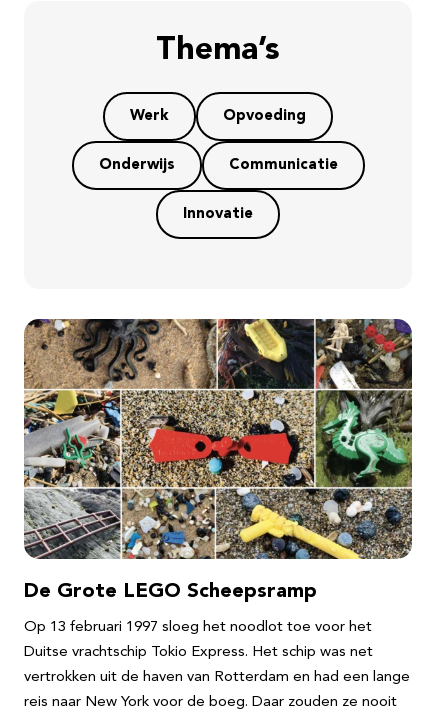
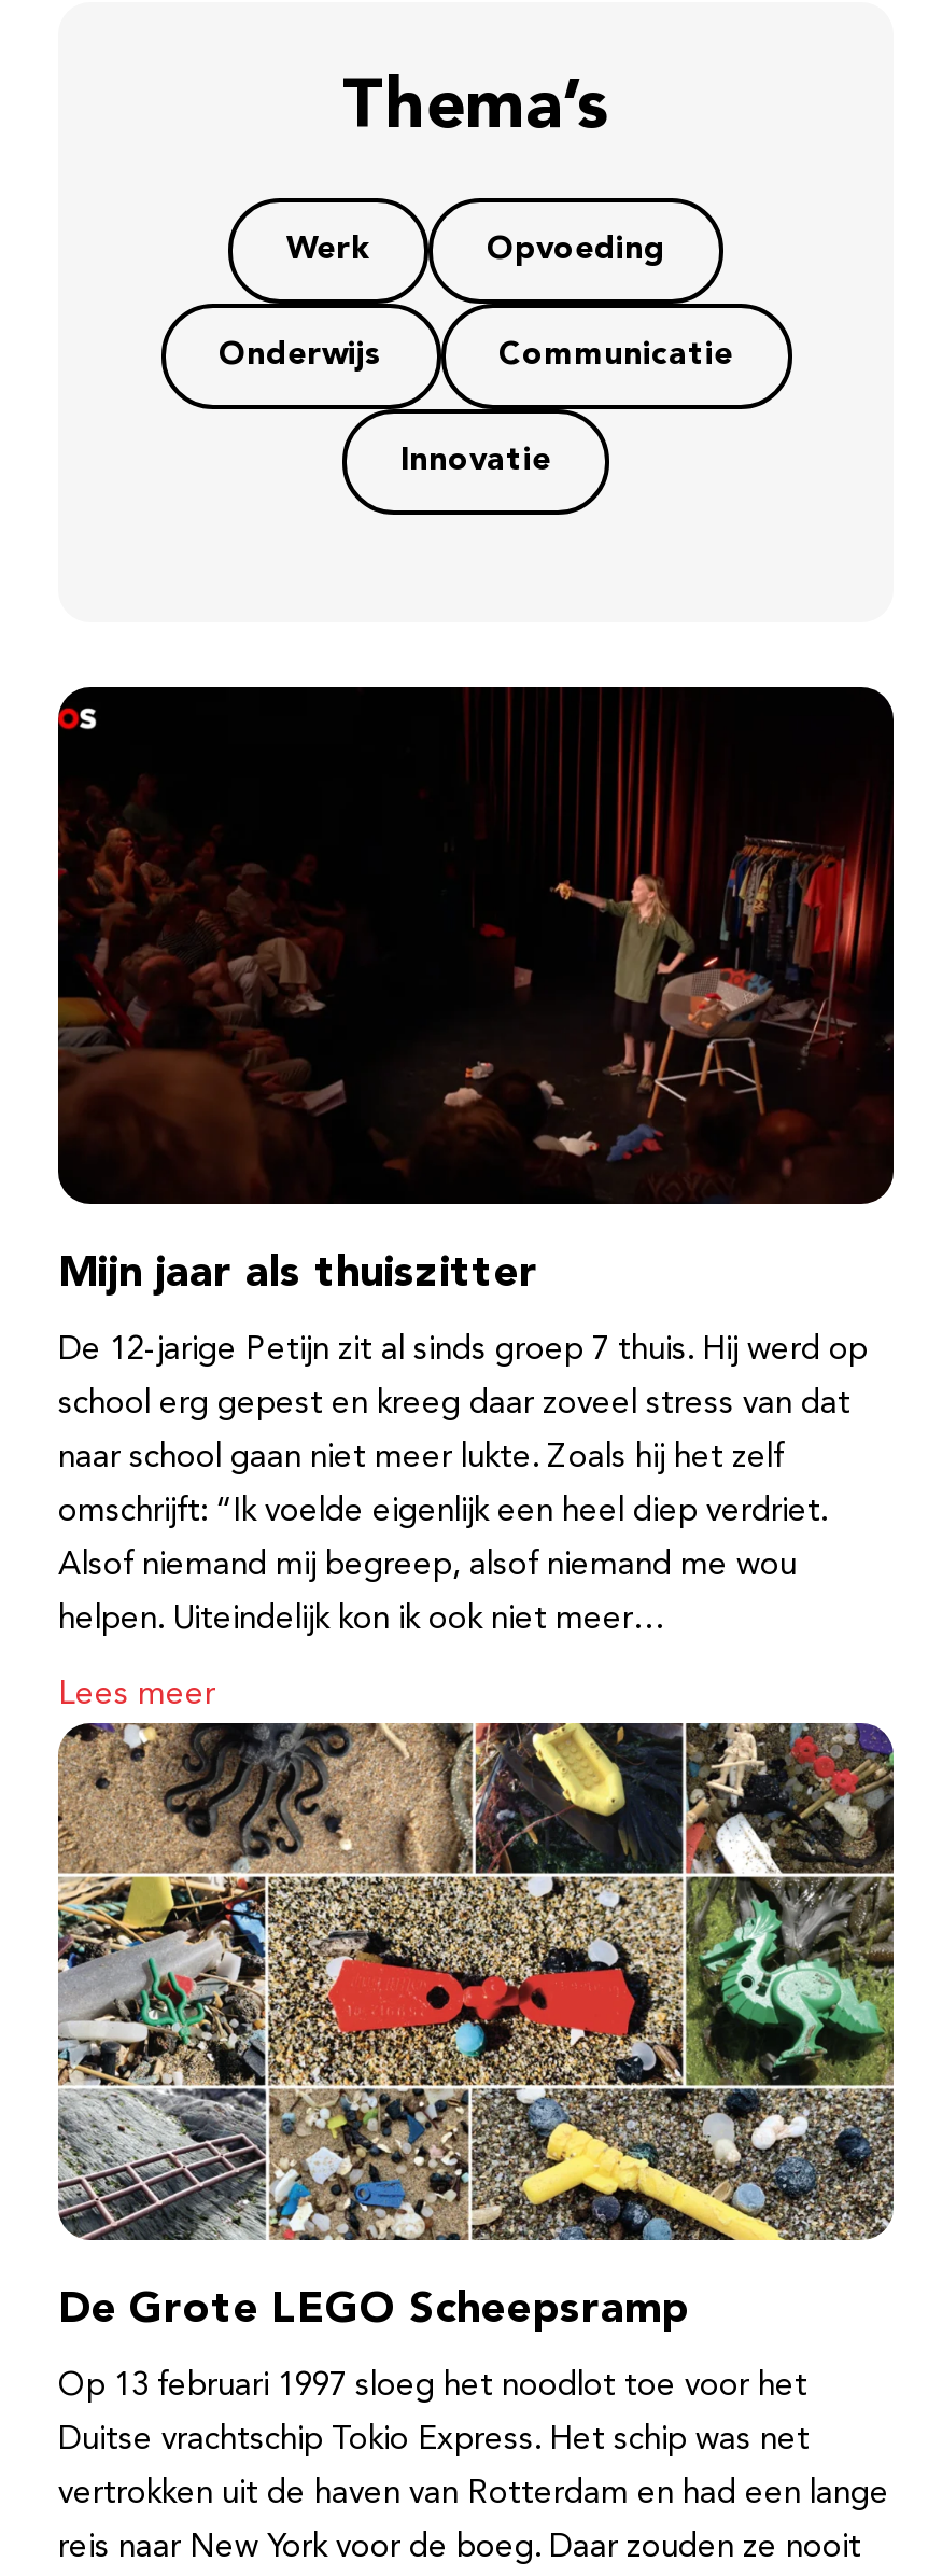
none -> [56,685,896,1712] [image] | Mijn jaar als thuiszitter | De 12-jarige Petijn zit al sinds groep 7 thuis. Hij werd op | school erg gepest en kreeg daar zoveel stress van dat | naar school gaan niet meer lukte. Zoals hij het zelf | omschrijft: “Ik voelde eigenlijk een heel diep verdriet. | Alsof niemand mij begreep, alsof niemand me wou | helpen. Uiteindelijk kon ik ook niet meer… | Lees meer

